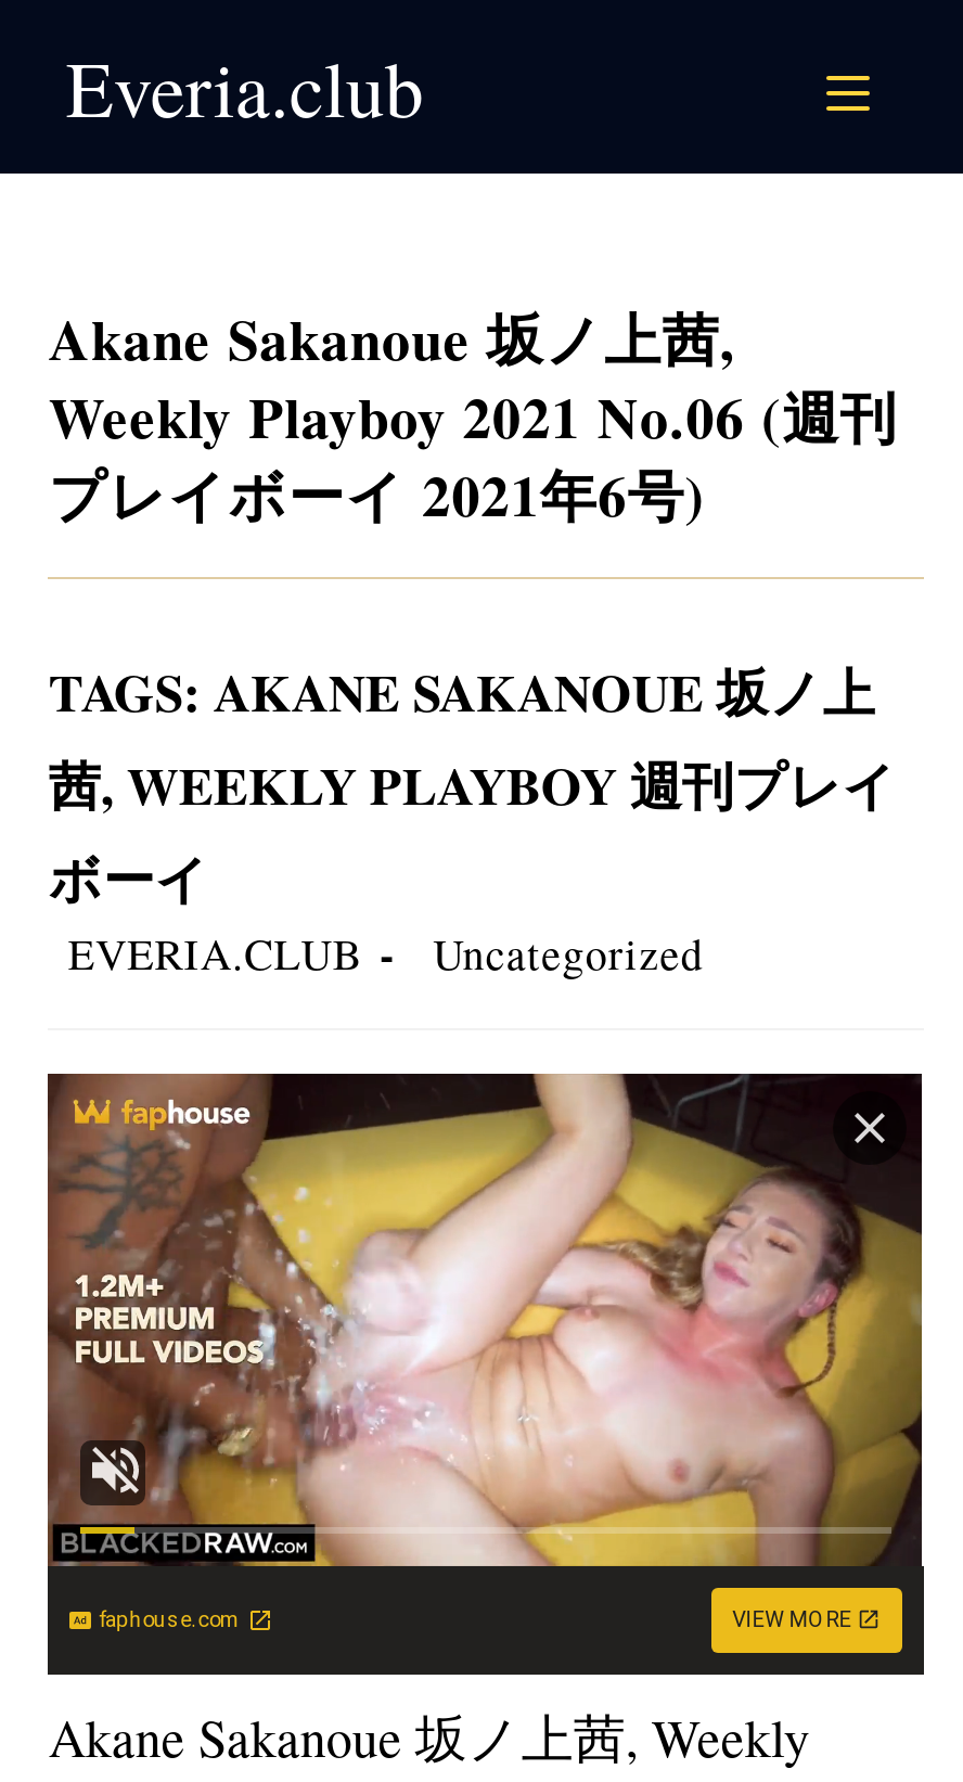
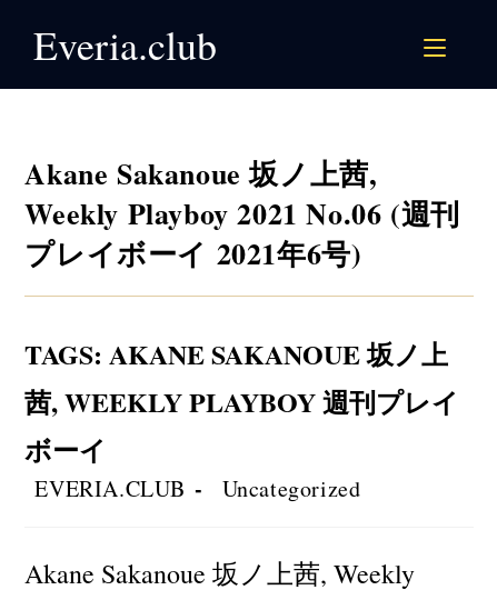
[46,1072,926,1677] [image] | faphouse.com | VIEW MORE -> none

